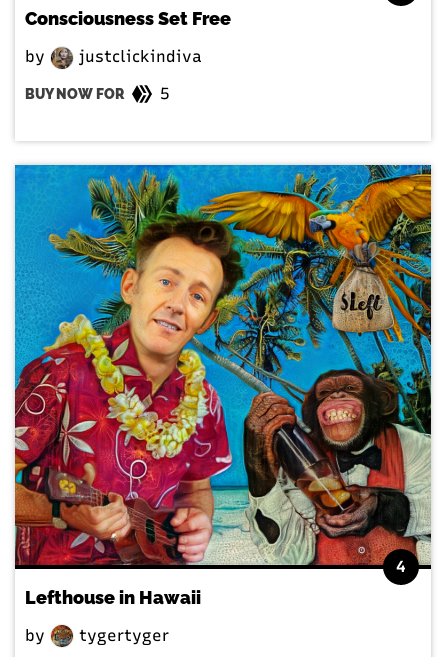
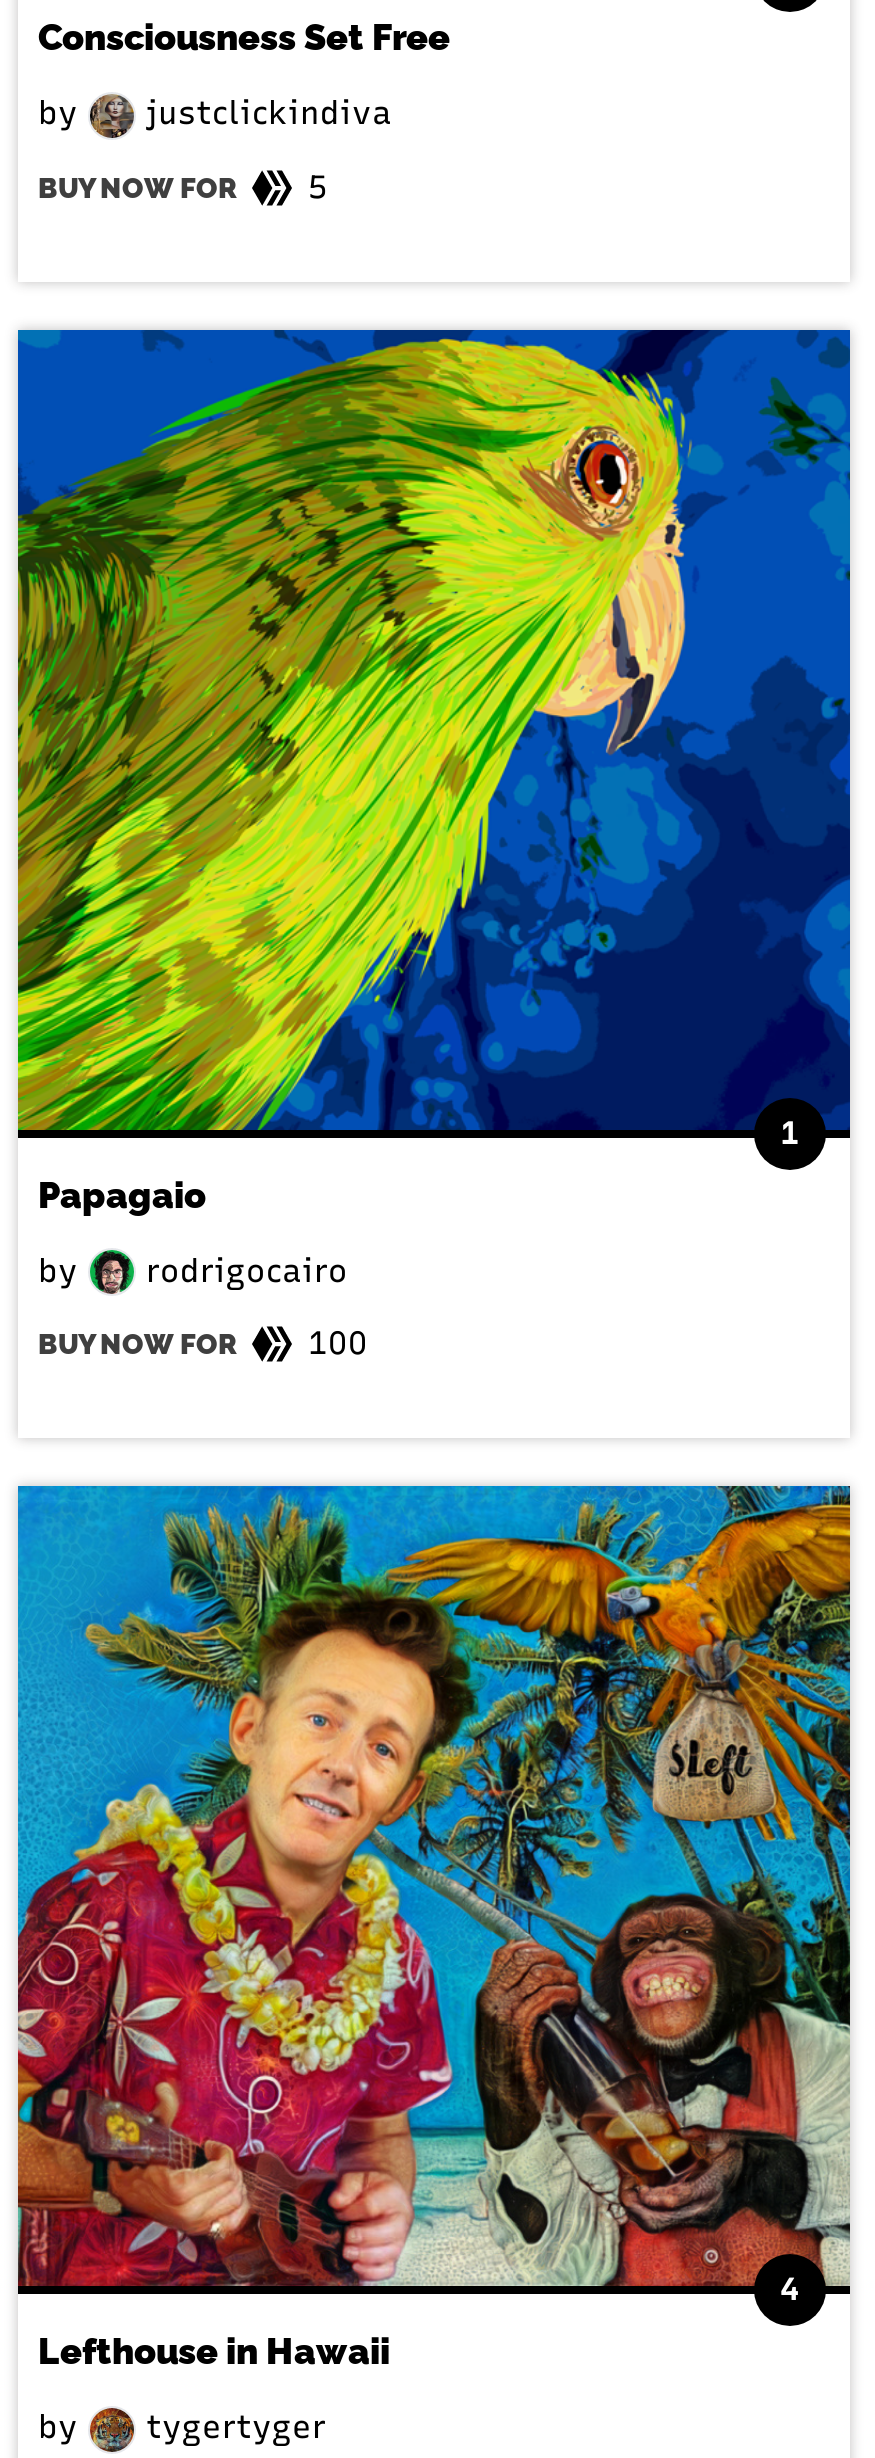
none -> [16,328,852,1362] [image] | 1 | Papagaio | by | rodrigocairo | BUY NOW FOR | 100

